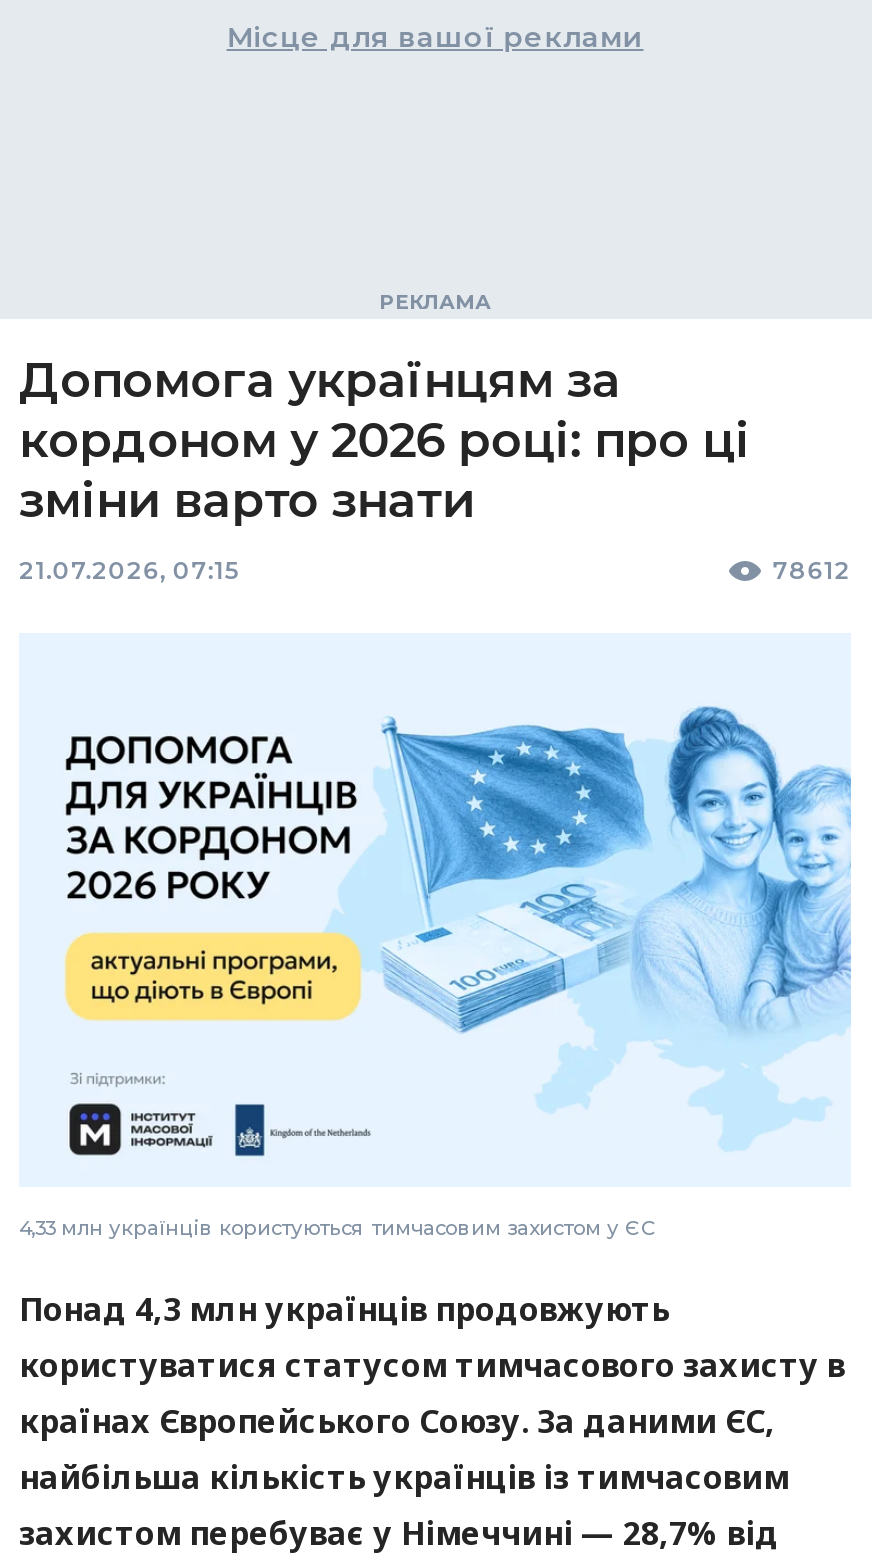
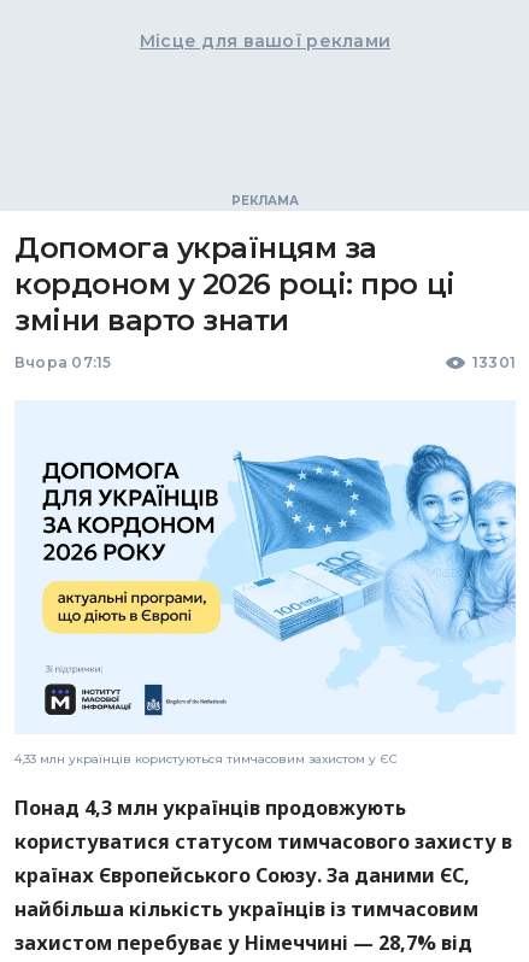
[19,554,851,584] 21.07.2026, 07:15 | 78612 -> [14,353,516,371] Вчора 07:15 | 13301

